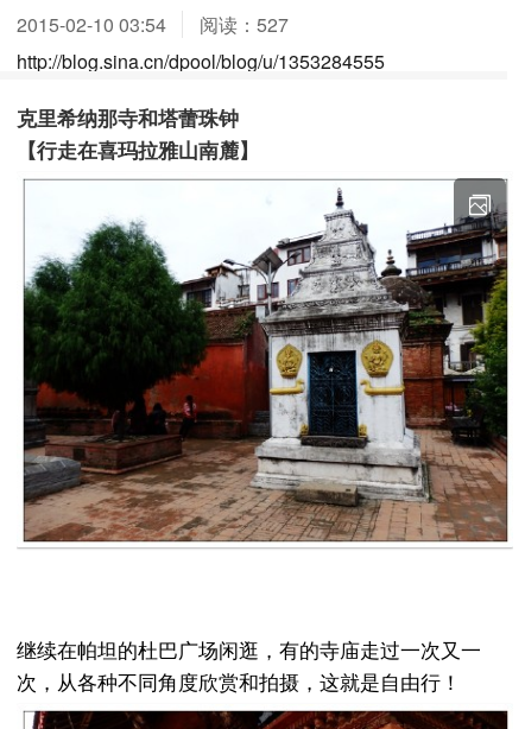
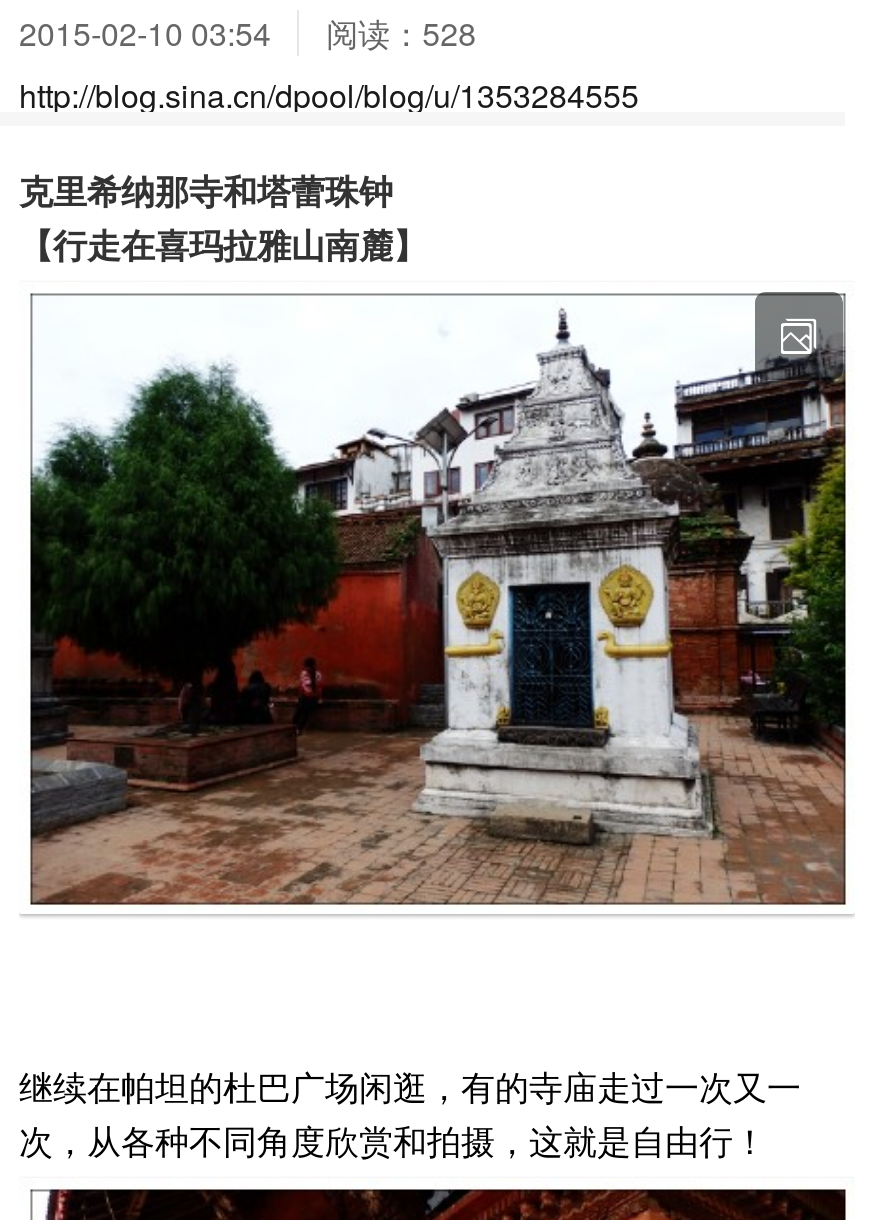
[17,11,288,38] 2015-02-10 03:54 阅读：527 -> [19,10,476,56] 2015-02-10 03:54 阅读：528

